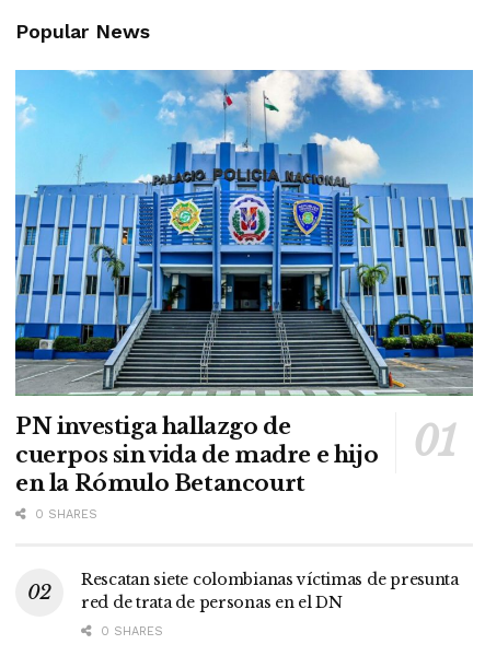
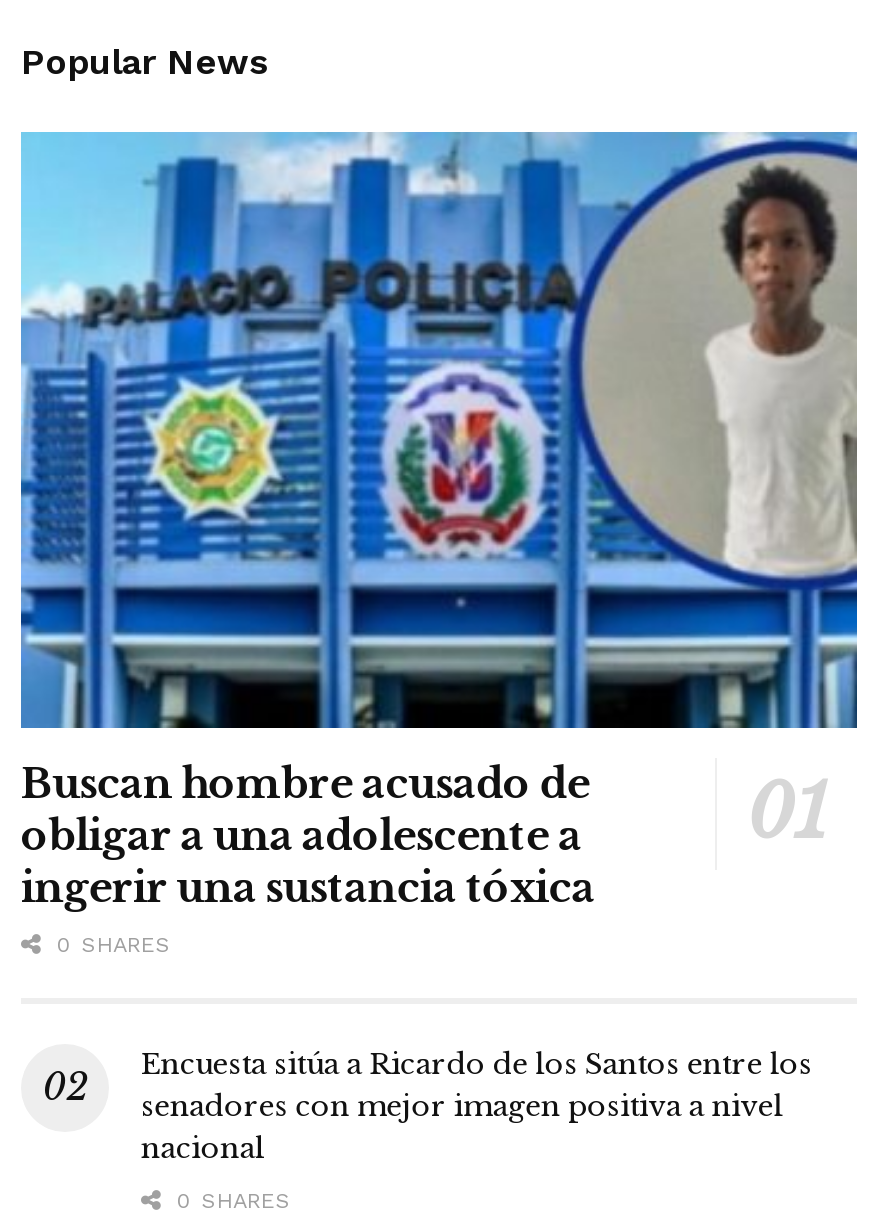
[14,69,474,497] [image] | PN investiga hallazgo de | cuerpos sin vida de madre e hijo | en la Rómulo Betancourt -> [19,130,859,913] [image] | Buscan hombre acusado de | obligar a una adolescente a | ingerir una sustancia tóxica
[81,570,459,613] Rescatan siete colombianas víctimas de presunta | red de trata de personas en el DN -> [141,1047,812,1167] Encuesta sitúa a Ricardo de los Santos entre los | senadores con mejor imagen positiva a nivel | nacional

